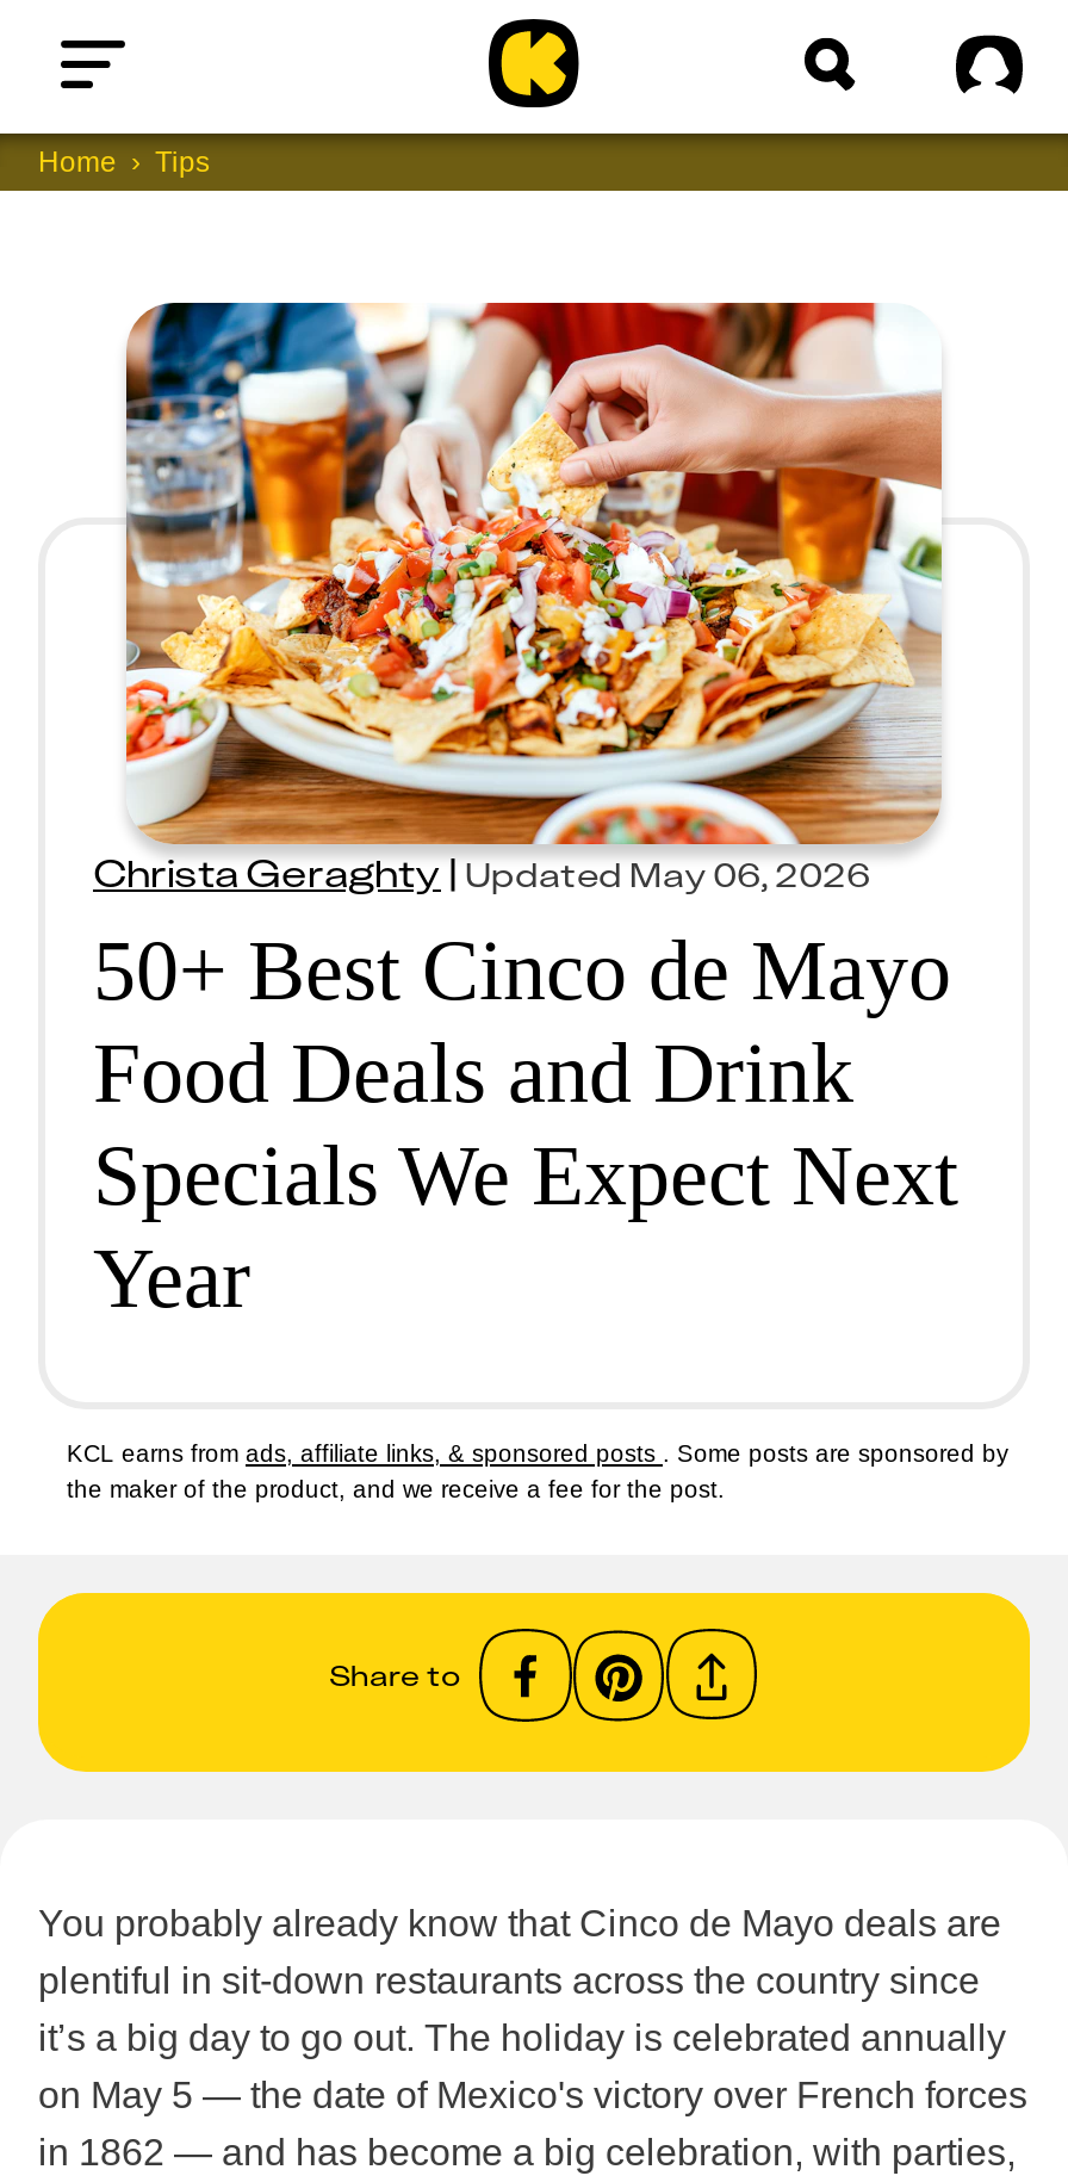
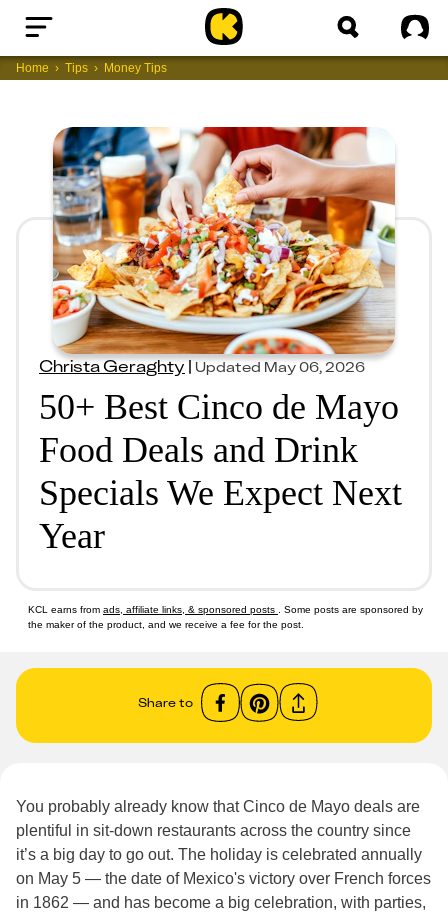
none -> [104,61,167,75] Money Tips

